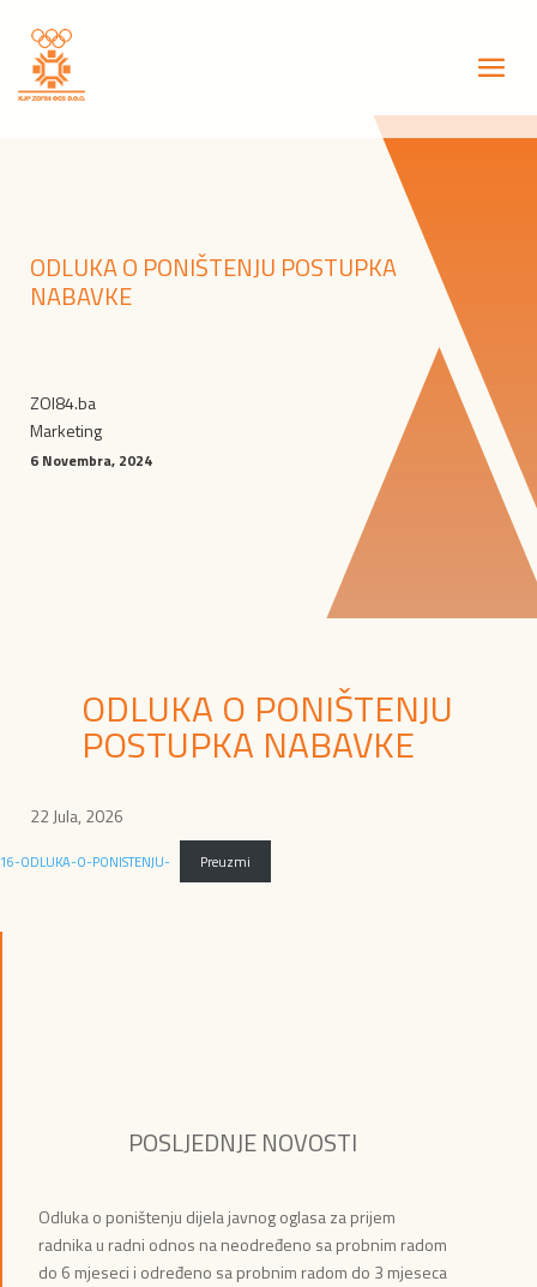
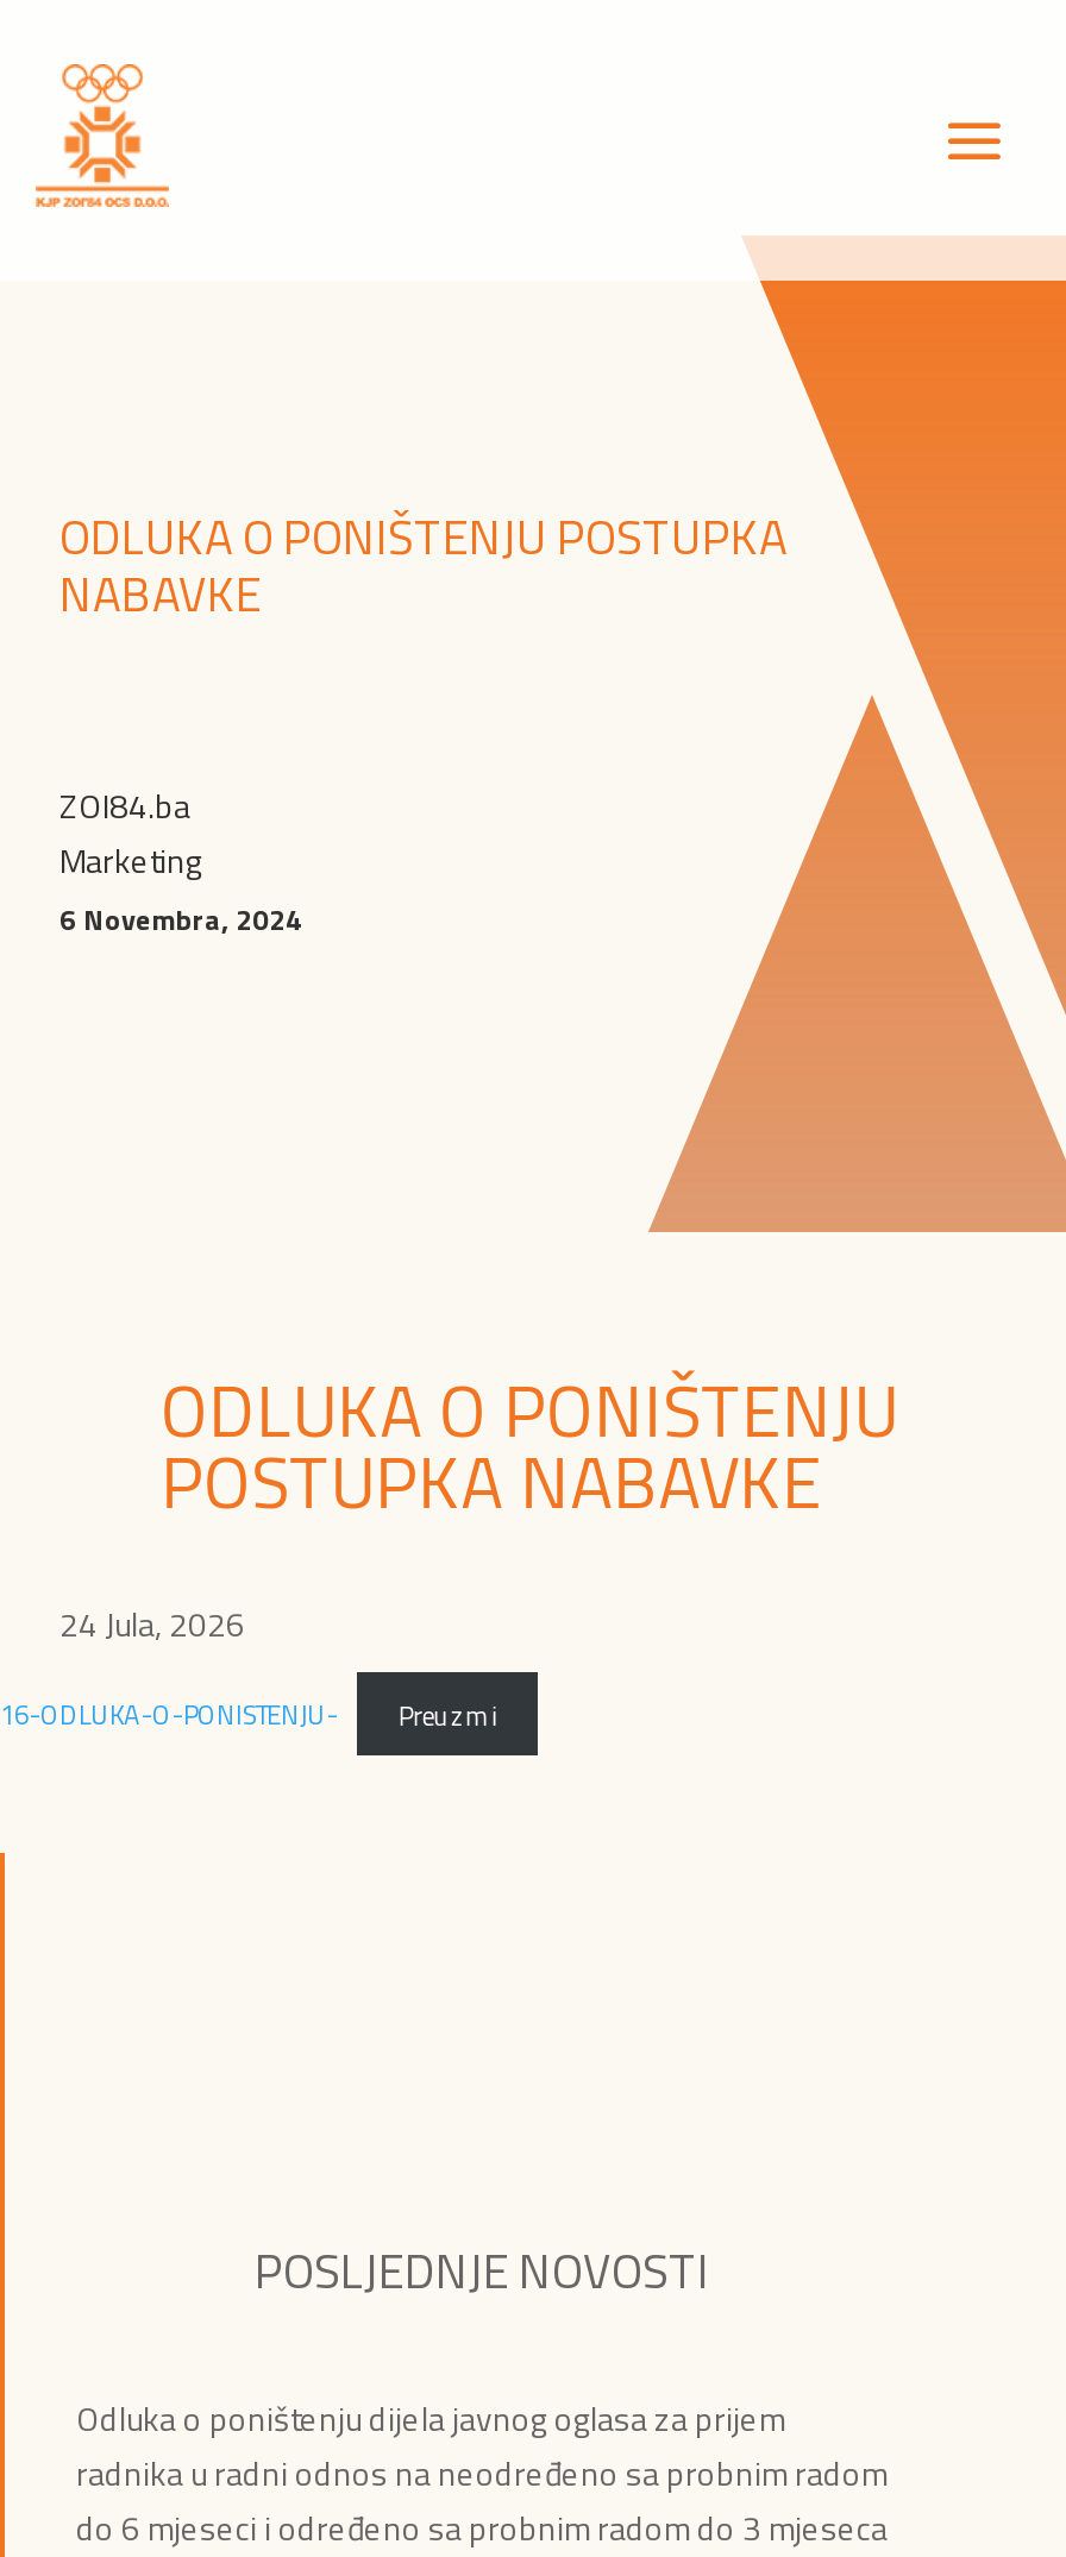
[30,803,123,828] 22 Jula, 2026 -> [59,1598,245,1648] 24 Jula, 2026

